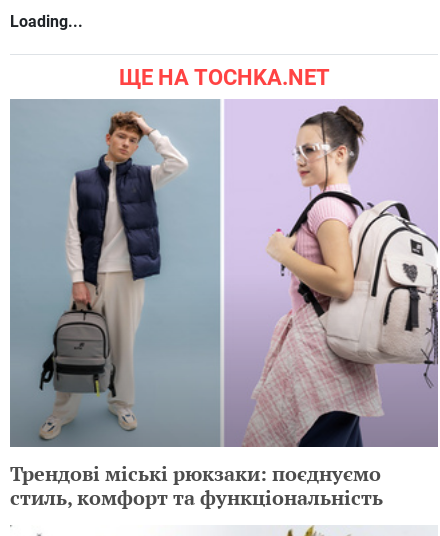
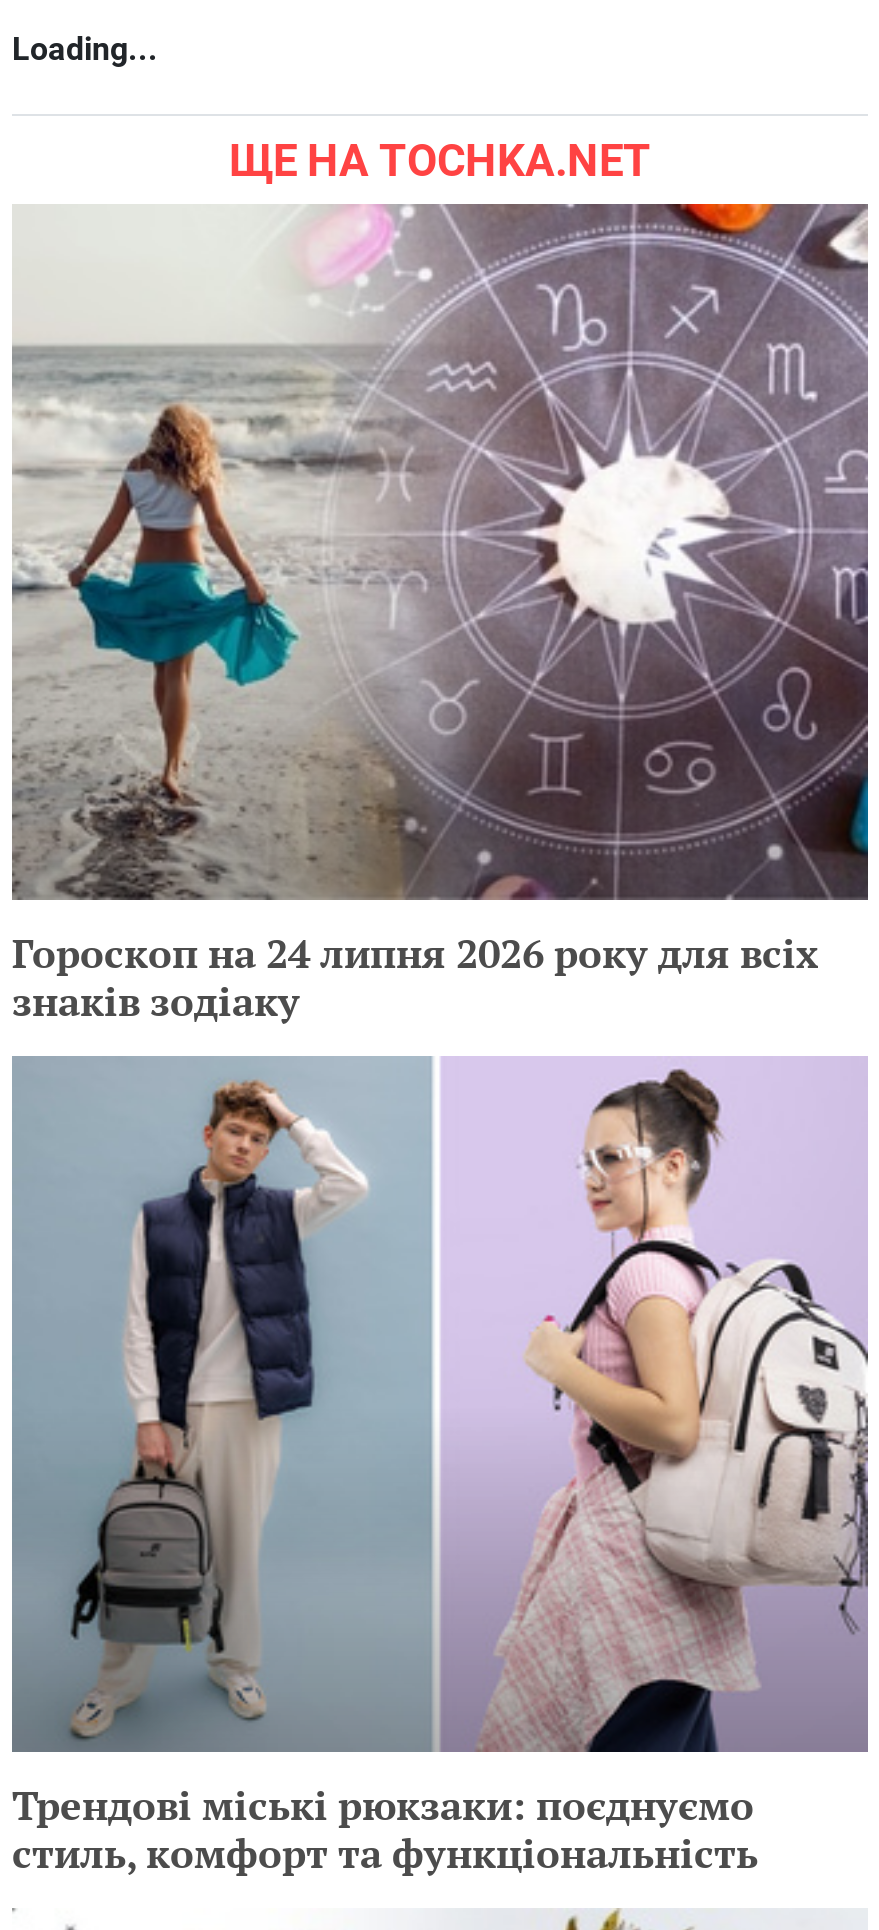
none -> [12,202,870,1028] [image] | Гороскоп на 24 липня 2026 року для всіх | знаків зодіаку

